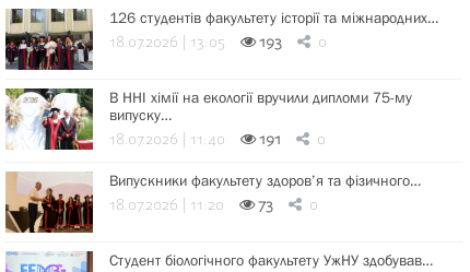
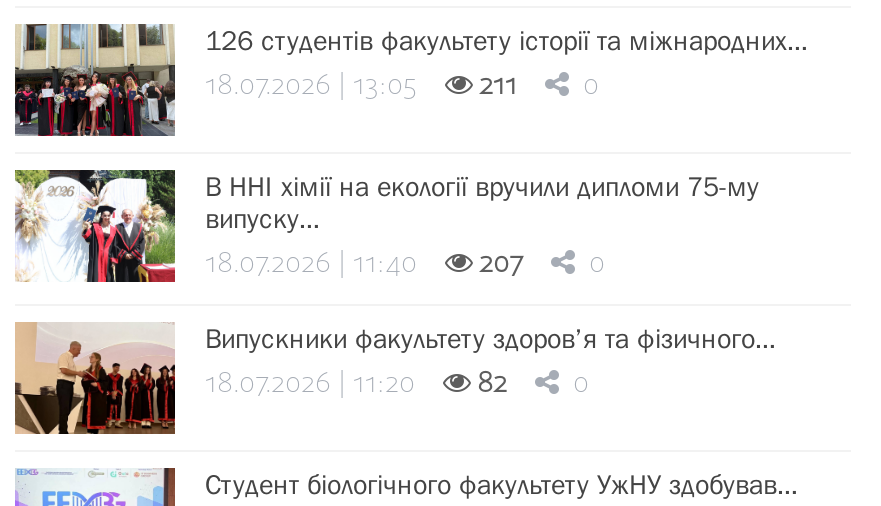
[259,32,282,55] 193 -> [479,67,517,109] 211
[259,129,281,152] 191 -> [479,245,523,287] 207
[258,195,273,218] 73 -> [477,365,507,407] 82

